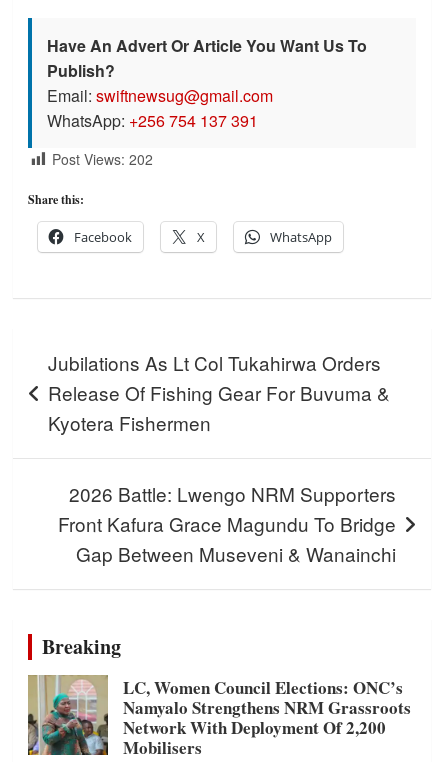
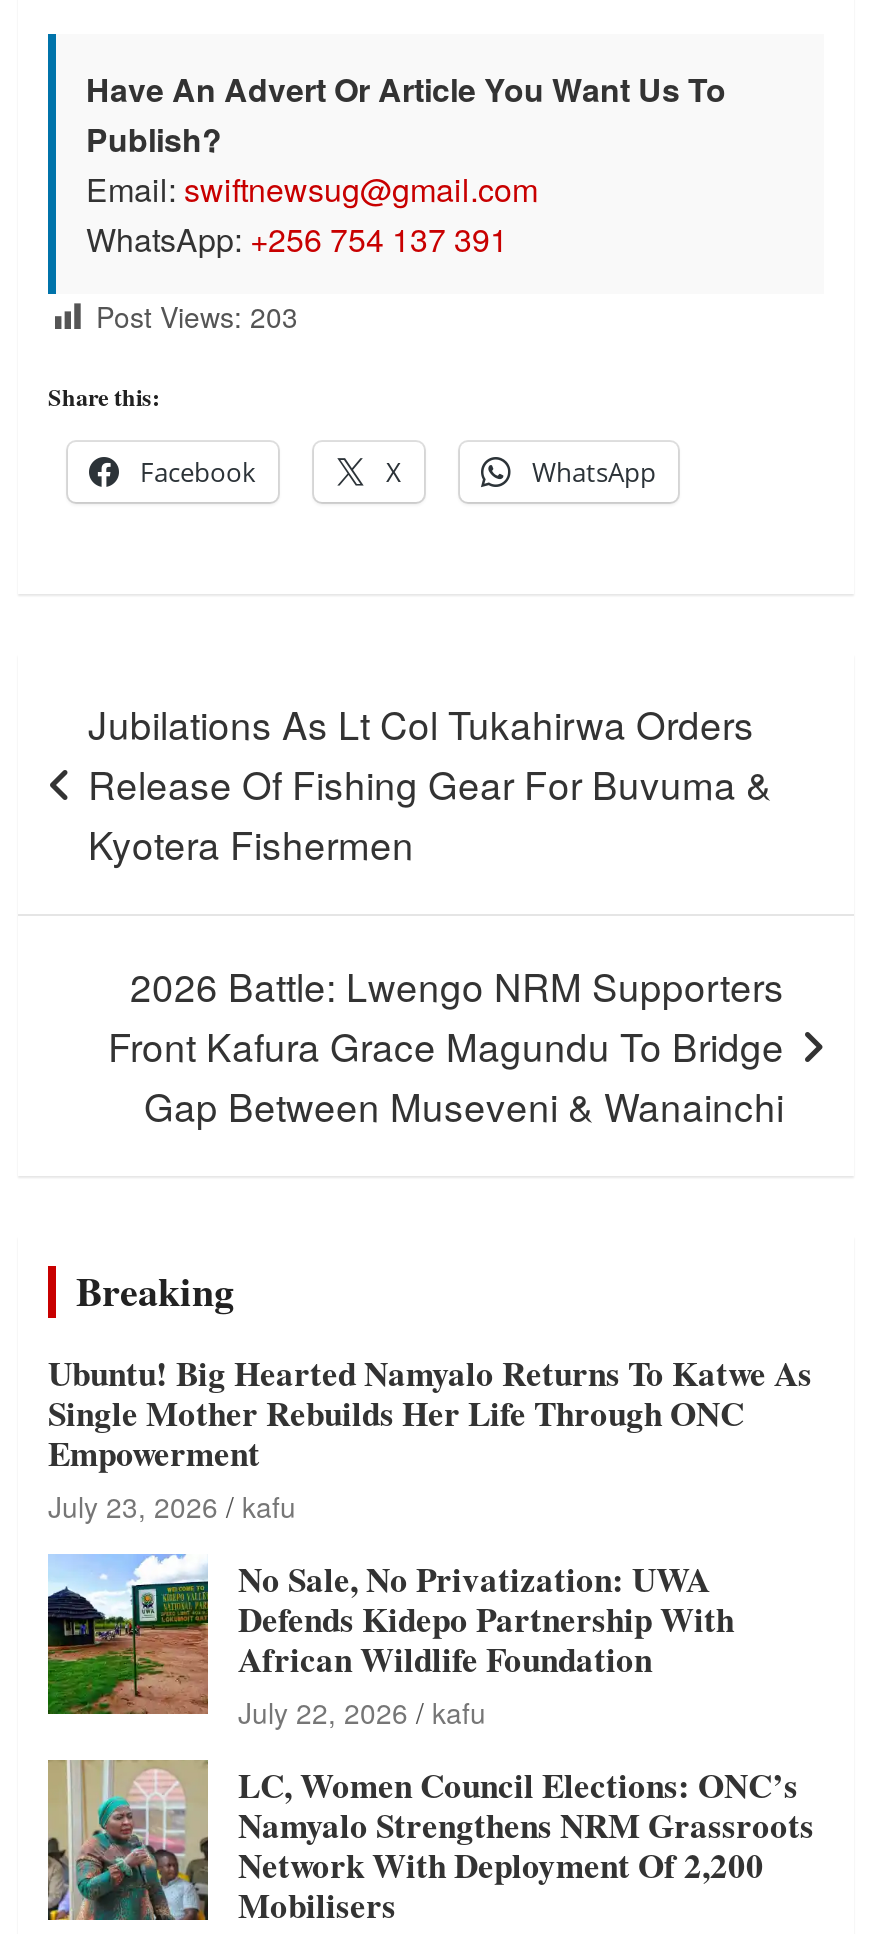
[52,149,153,169] Post Views: 202 -> [96,295,298,335] Post Views: 203
none -> [46,1348,812,1732] [image] | Ubuntu! Big Hearted Namyalo Returns To Katwe As | Single Mother Rebuilds Her Life Through ONC | Empowerment | July 23, 2026 kafu | No Sale, No Privatization: UWA | Defends Kidepo Partnership With | African Wildlife Foundation | July 22, 2026 kafu

